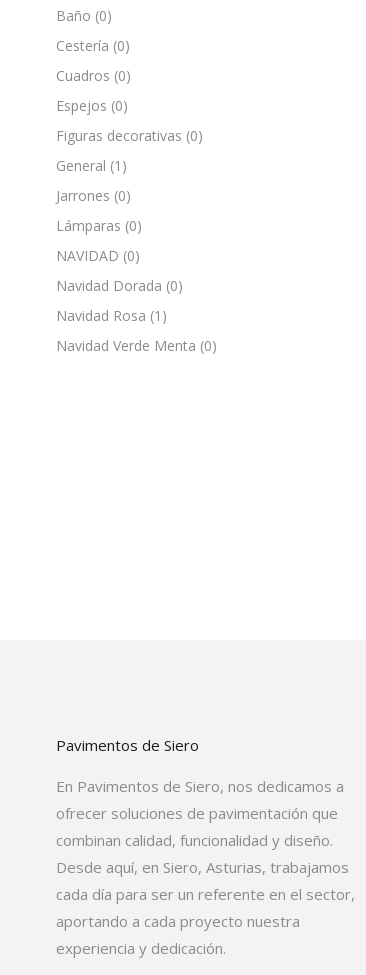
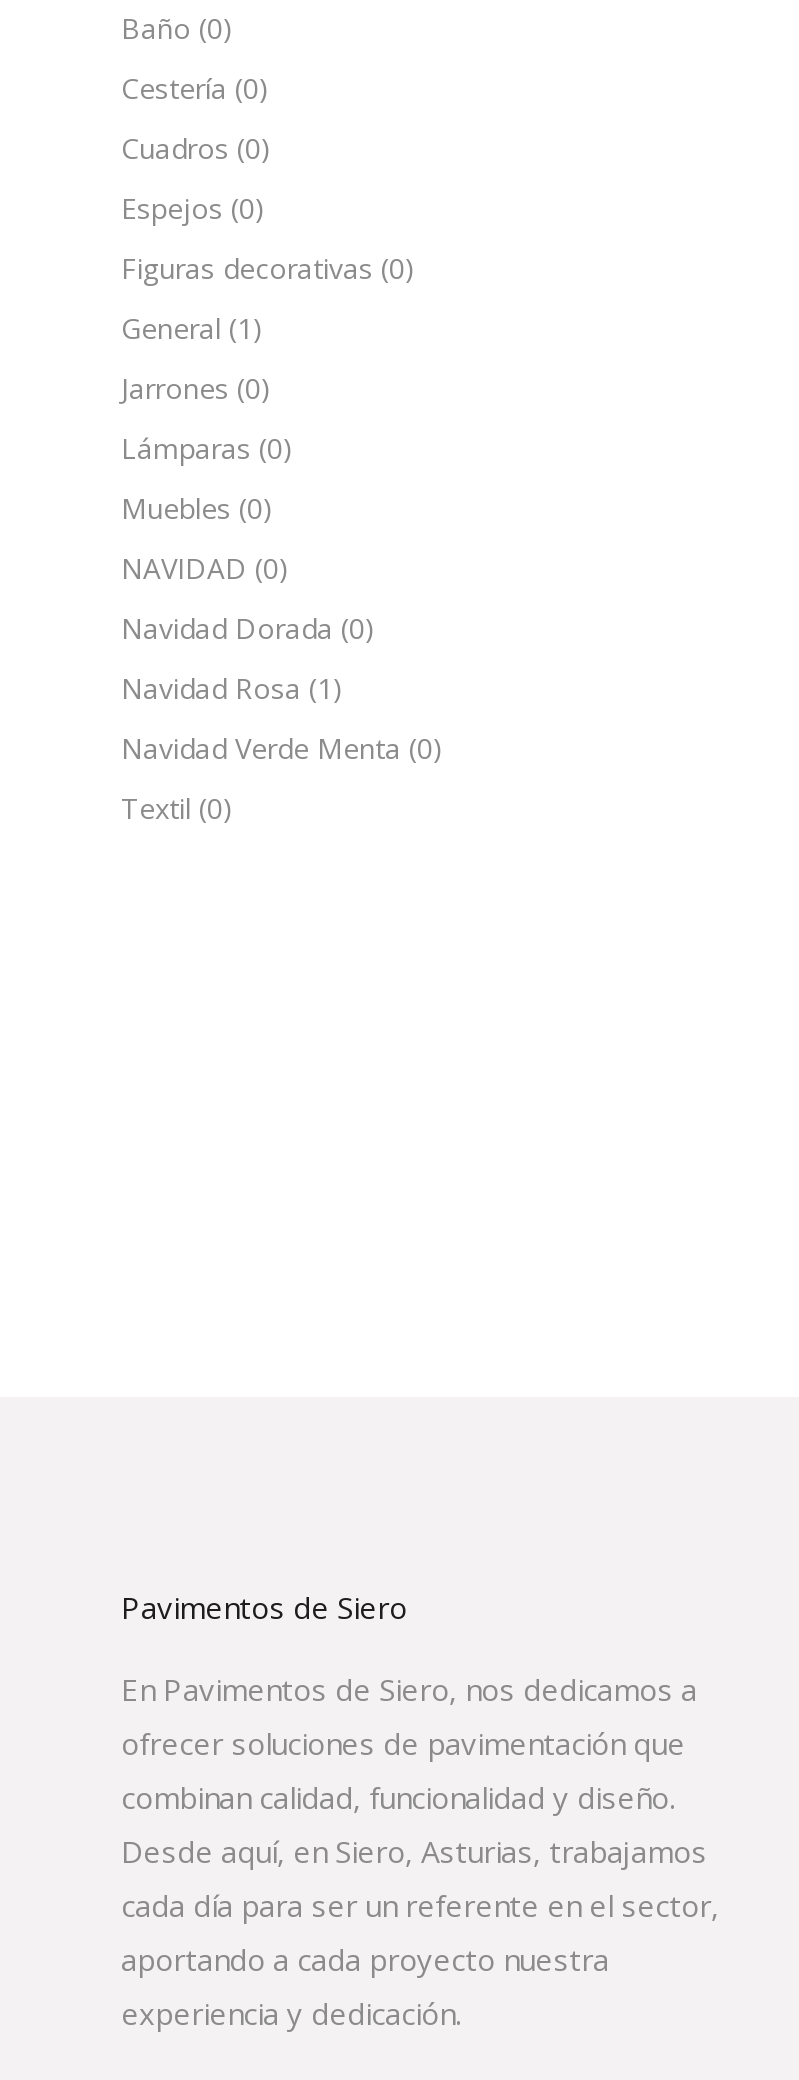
none -> [121,489,273,527] Muebles (0)
none -> [121,789,233,827] Textil (0)

